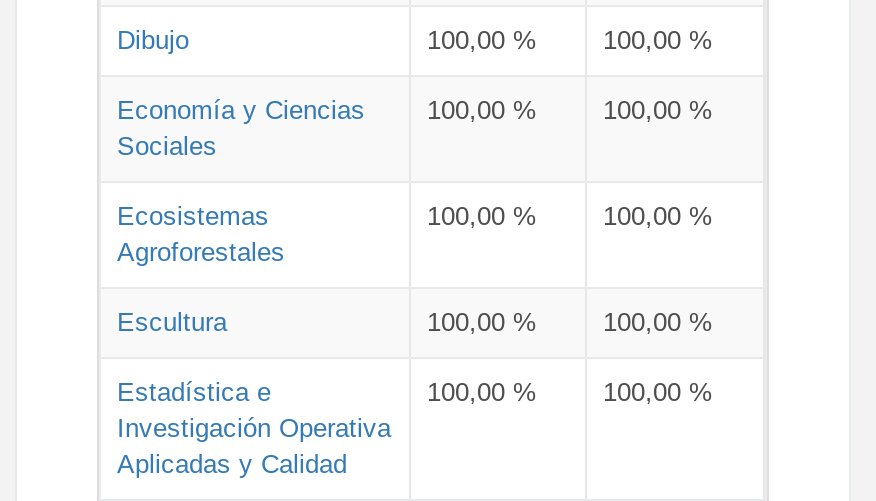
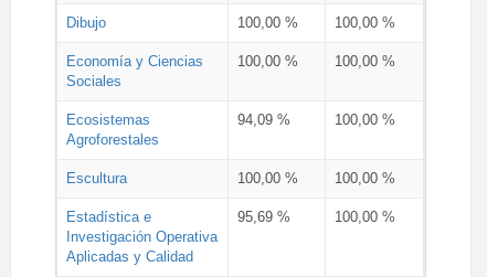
[427,200,537,230] 100,00 % -> [237,111,290,127] 94,09 %
[427,376,537,406] 100,00 % -> [237,208,290,225] 95,69 %

